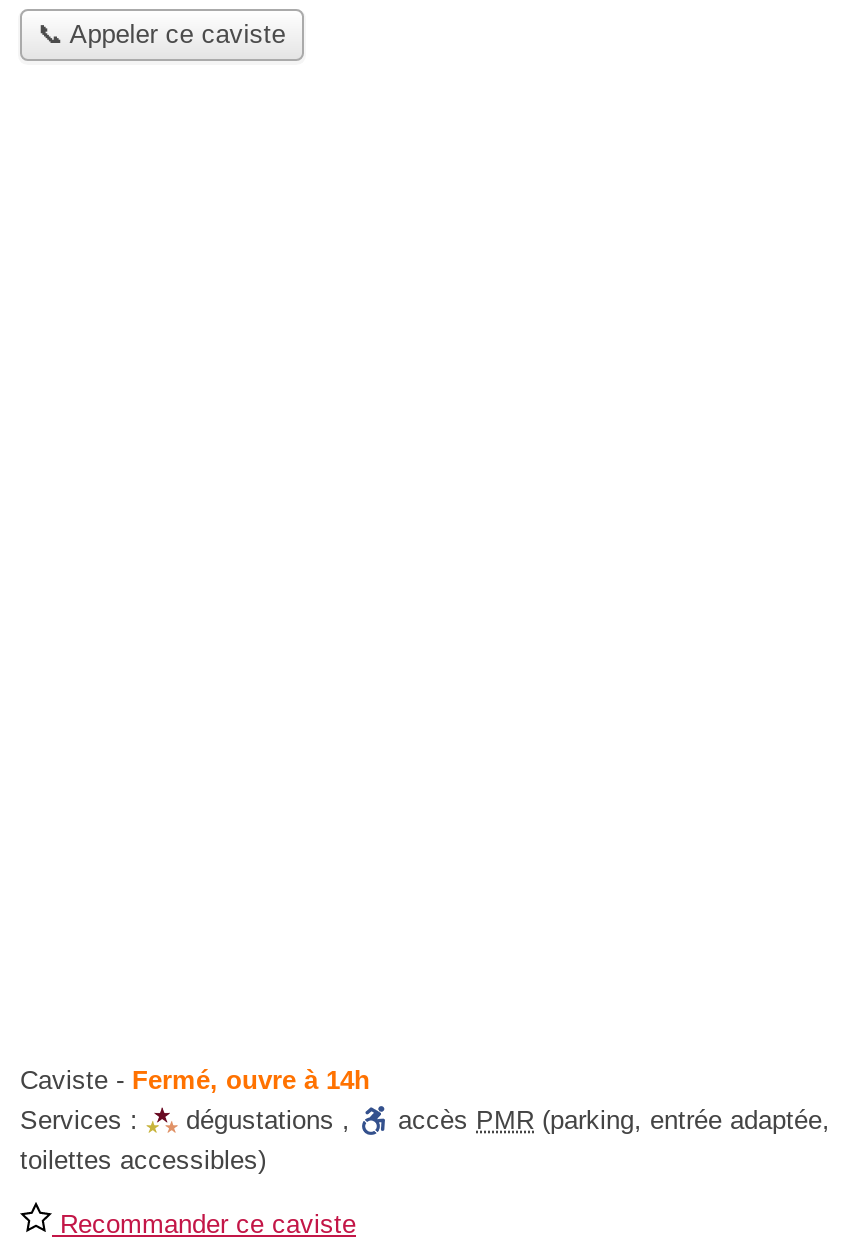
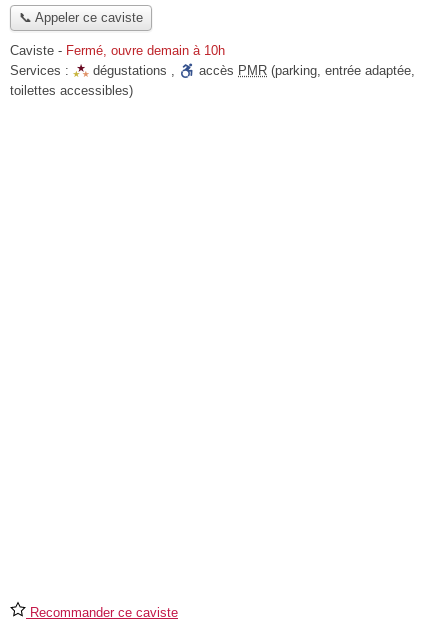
[20,1066,370,1096] Caviste - Fermé, ouvre à 14h -> [10,43,225,58] Caviste - Fermé, ouvre demain à 10h
moved [20,1106,830,1176] -> [10,63,415,98]: Services : | dégustations , | accès PMR (parking, entrée adaptée, | toilettes accessibles)

